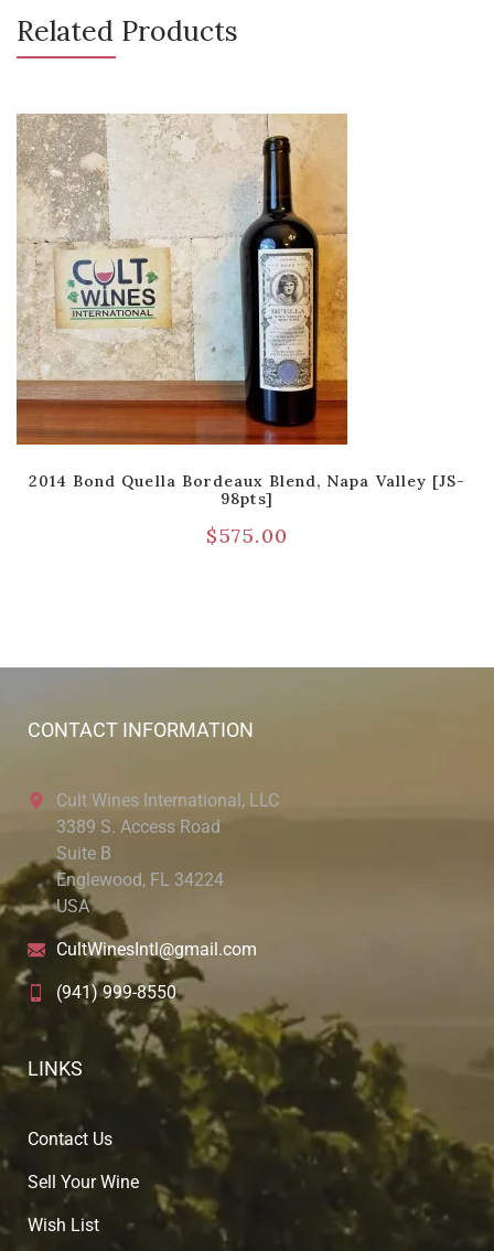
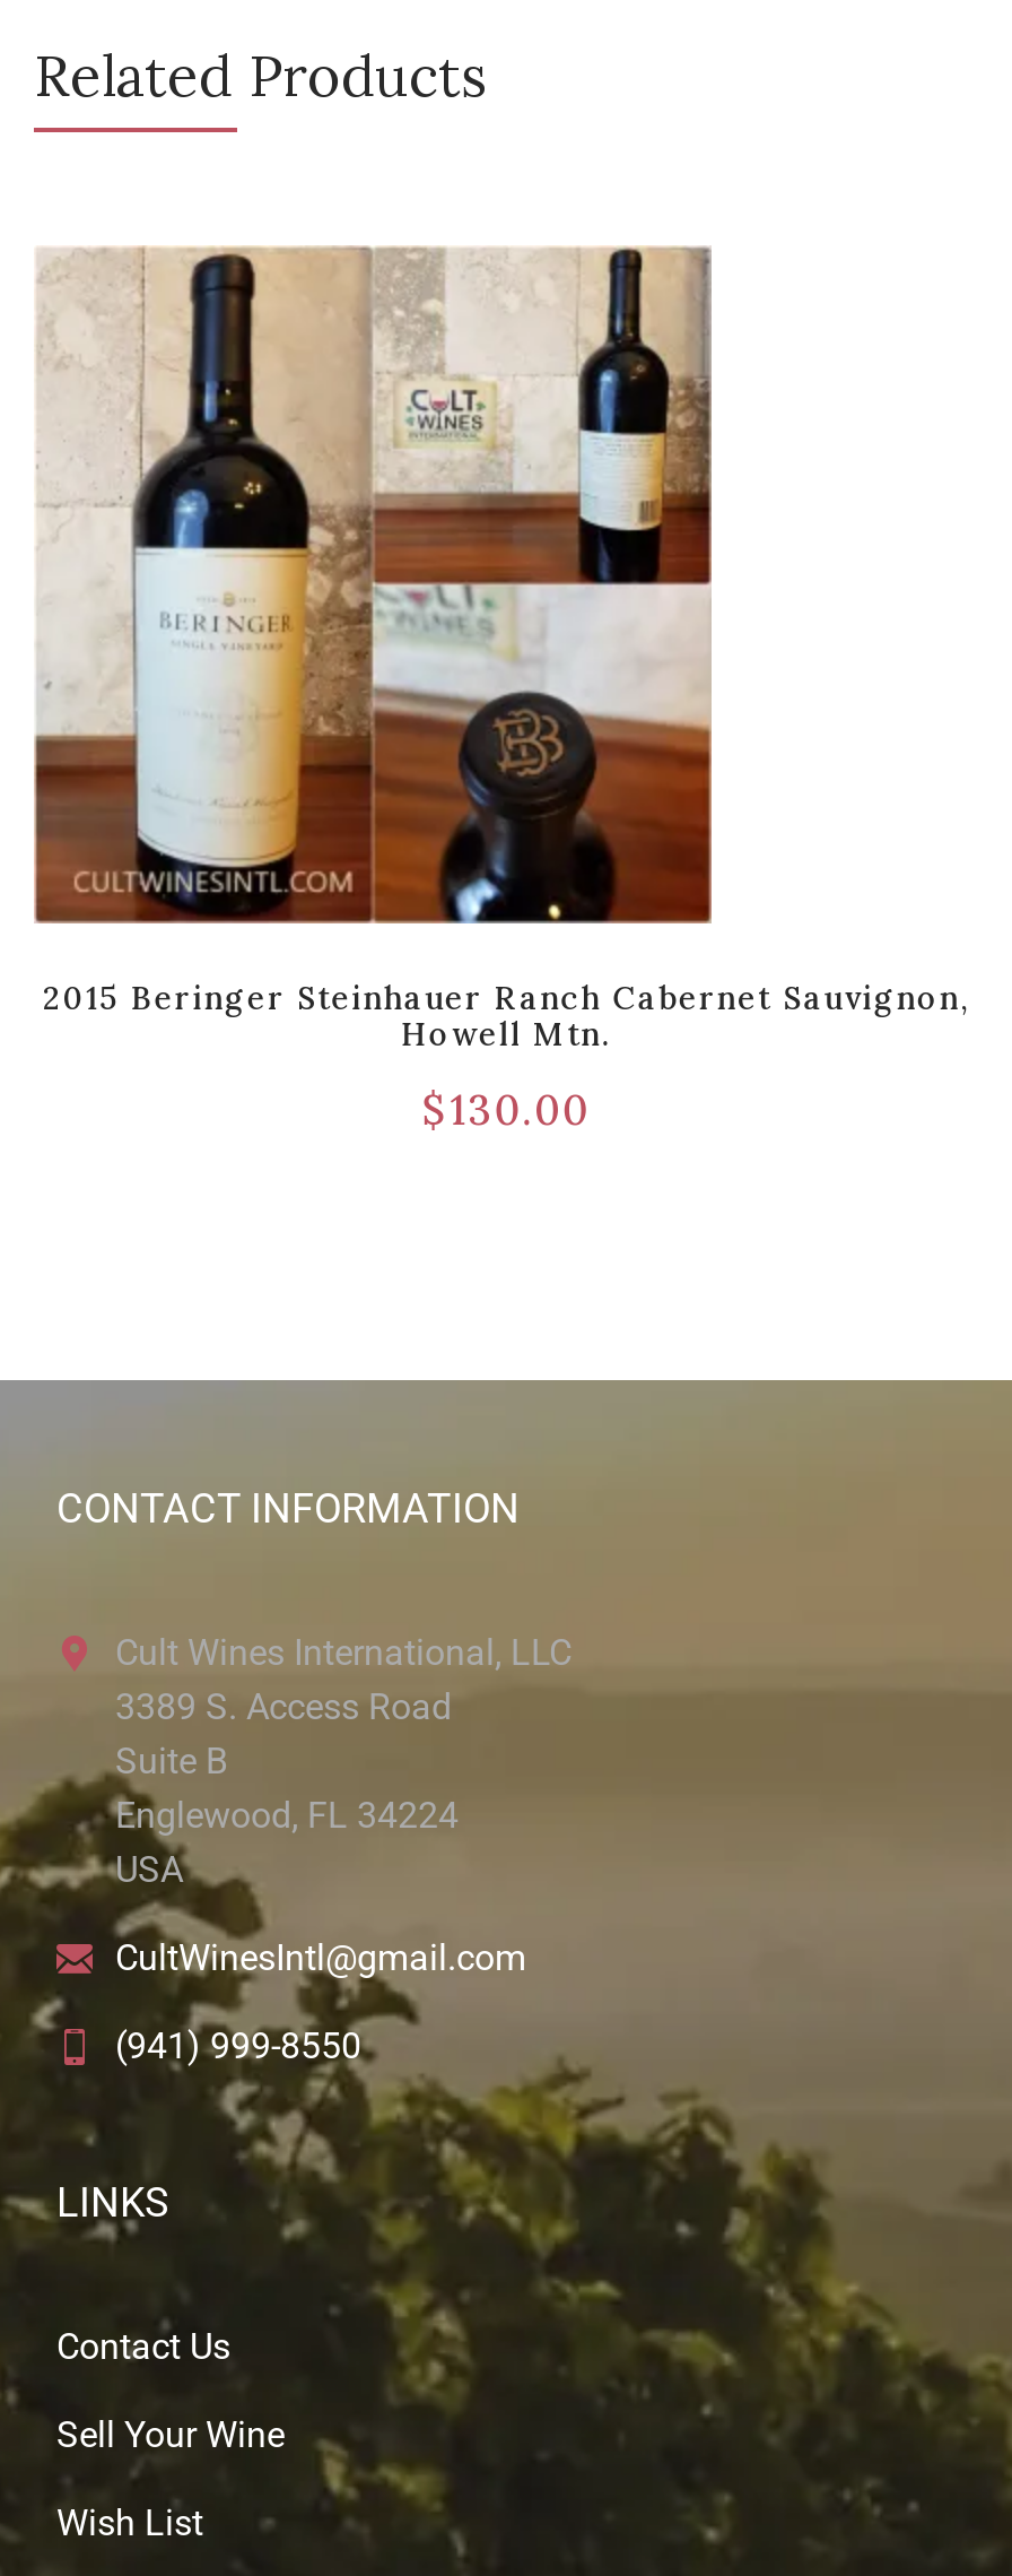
[17,114,465,509] [image] | 2014 Bond Quella Bordeaux Blend, Napa Valley [JS- | 98pts] -> [34,248,969,1055] [image] | 2015 Beringer Steinhauer Ranch Cabernet Sauvignon, | Howell Mtn.
[206,523,288,548] $575.00 -> [422,1084,590,1136] $130.00

